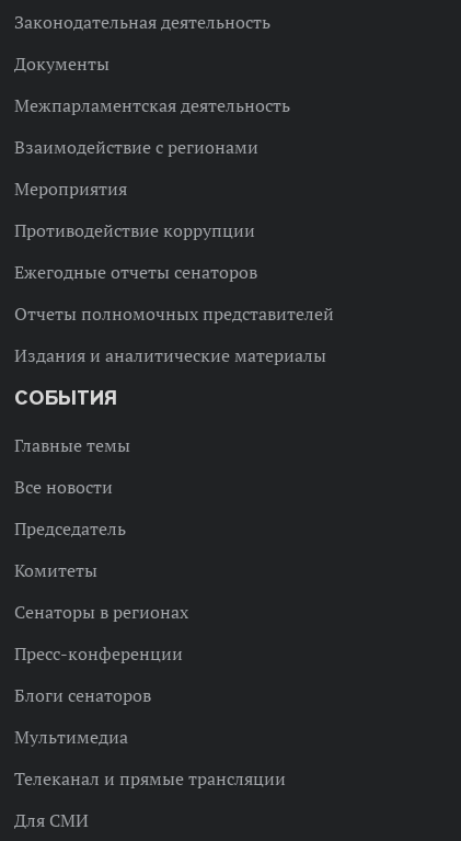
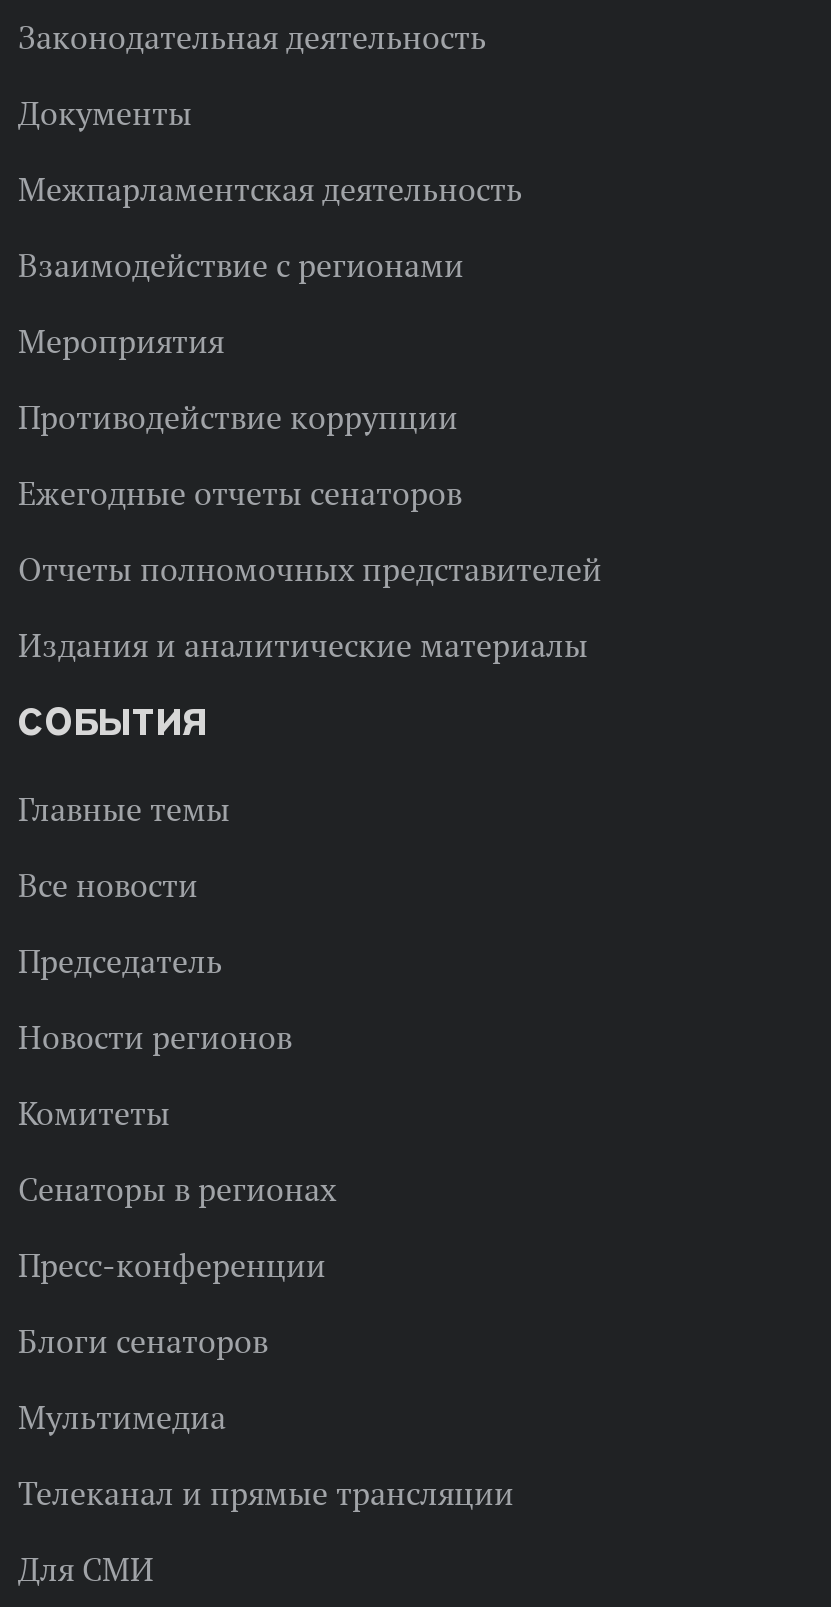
none -> [18,1017,292,1057] Новости регионов

